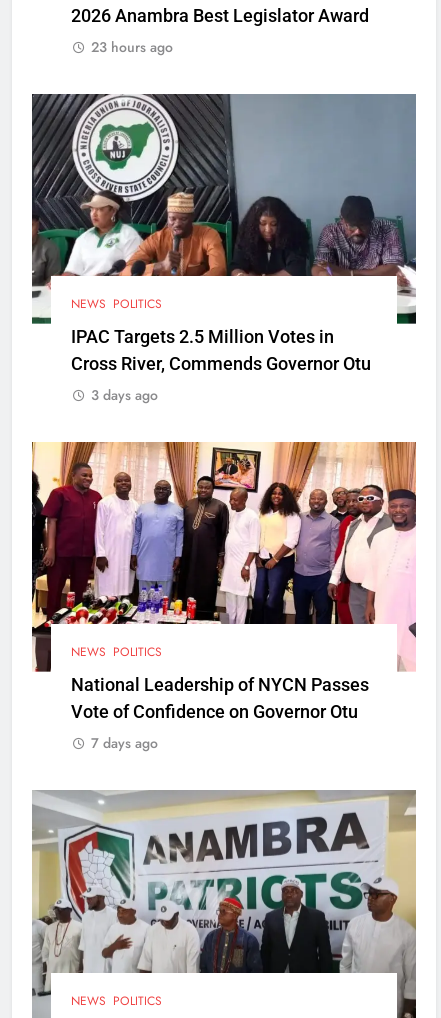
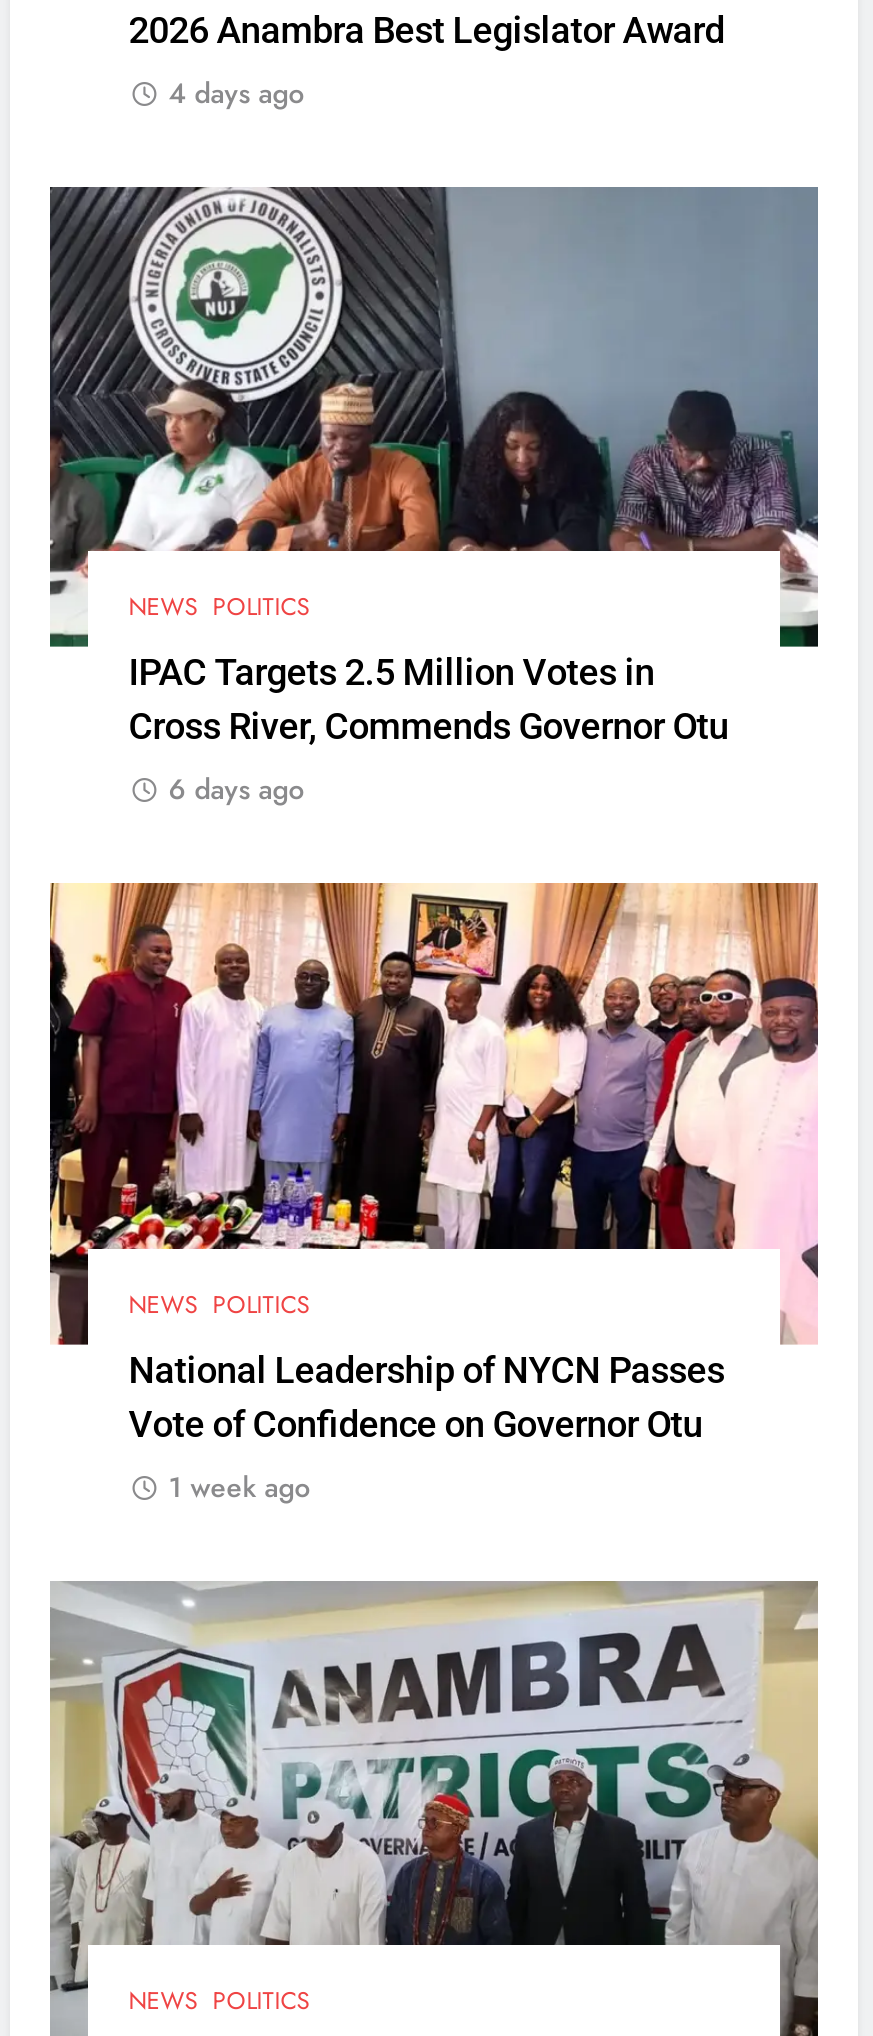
[91,36,173,56] 23 hours ago -> [168,73,304,113] 4 days ago
[91,385,158,405] 3 days ago -> [168,770,304,810] 6 days ago
[91,733,158,753] 7 days ago -> [168,1467,310,1507] 1 week ago

